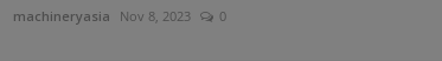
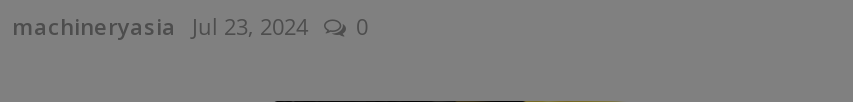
[13,7,191,25] machineryasia Nov 8, 2023 -> [12,10,308,40] machineryasia Jul 23, 2024

